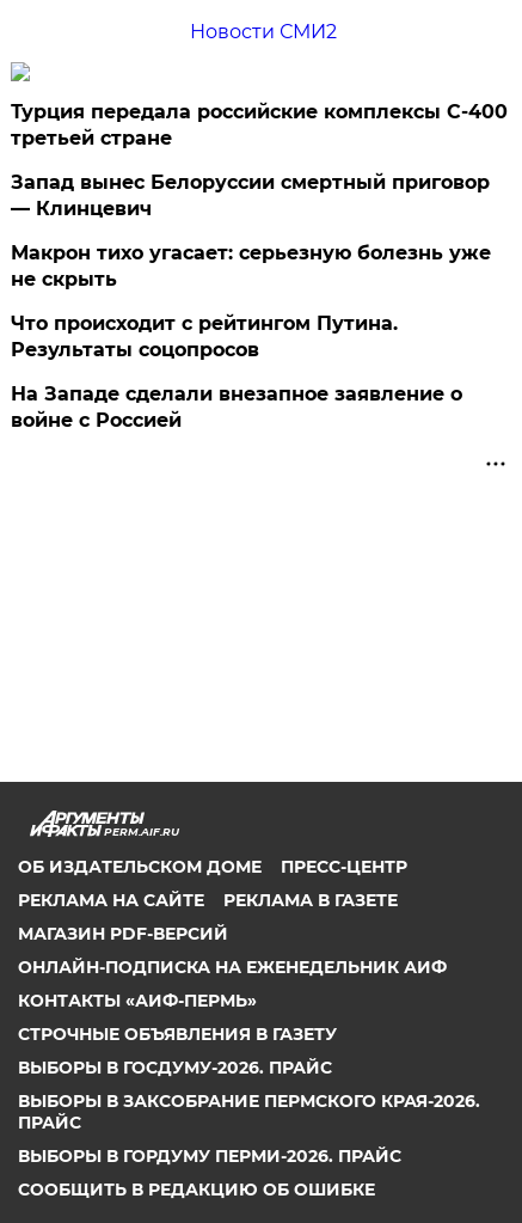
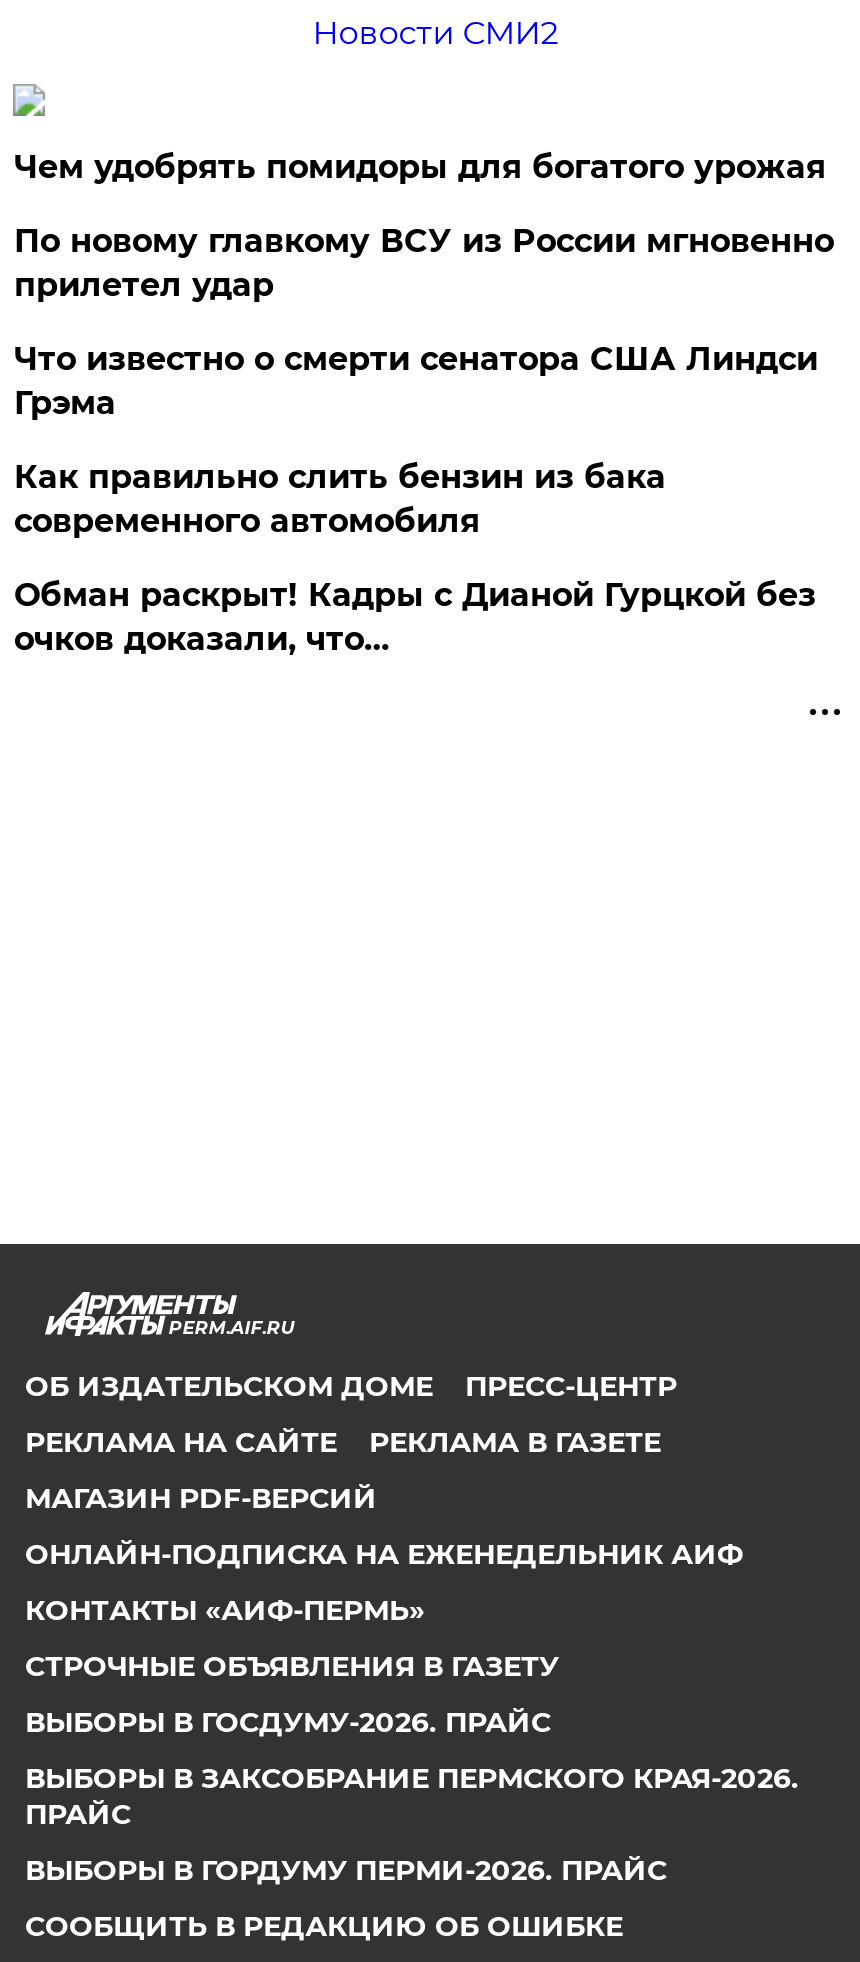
[11,100,508,149] Турция передала российские комплексы С-400 | третьей стране -> [14,147,826,185] Чем удобрять помидоры для богатого урожая
[11,171,490,220] Запад вынес Белоруссии смертный приговор | — Клинцевич -> [14,221,834,303] По новому главкому ВСУ из России мгновенно | прилетел удар
[11,241,491,291] Макрон тихо угасает: серьезную болезнь уже | не скрыть -> [14,339,818,421] Что известно о смерти сенатора США Линдси | Грэма
[11,312,398,361] Что происходит с рейтингом Путина. | Результаты соцопросов -> [14,457,666,539] Как правильно слить бензин из бака | современного автомобиля
[11,383,463,432] На Западе сделали внезапное заявление о | войне с Россией -> [14,575,816,657] Обман раскрыт! Кадры с Дианой Гурцкой без | очков доказали, что…

